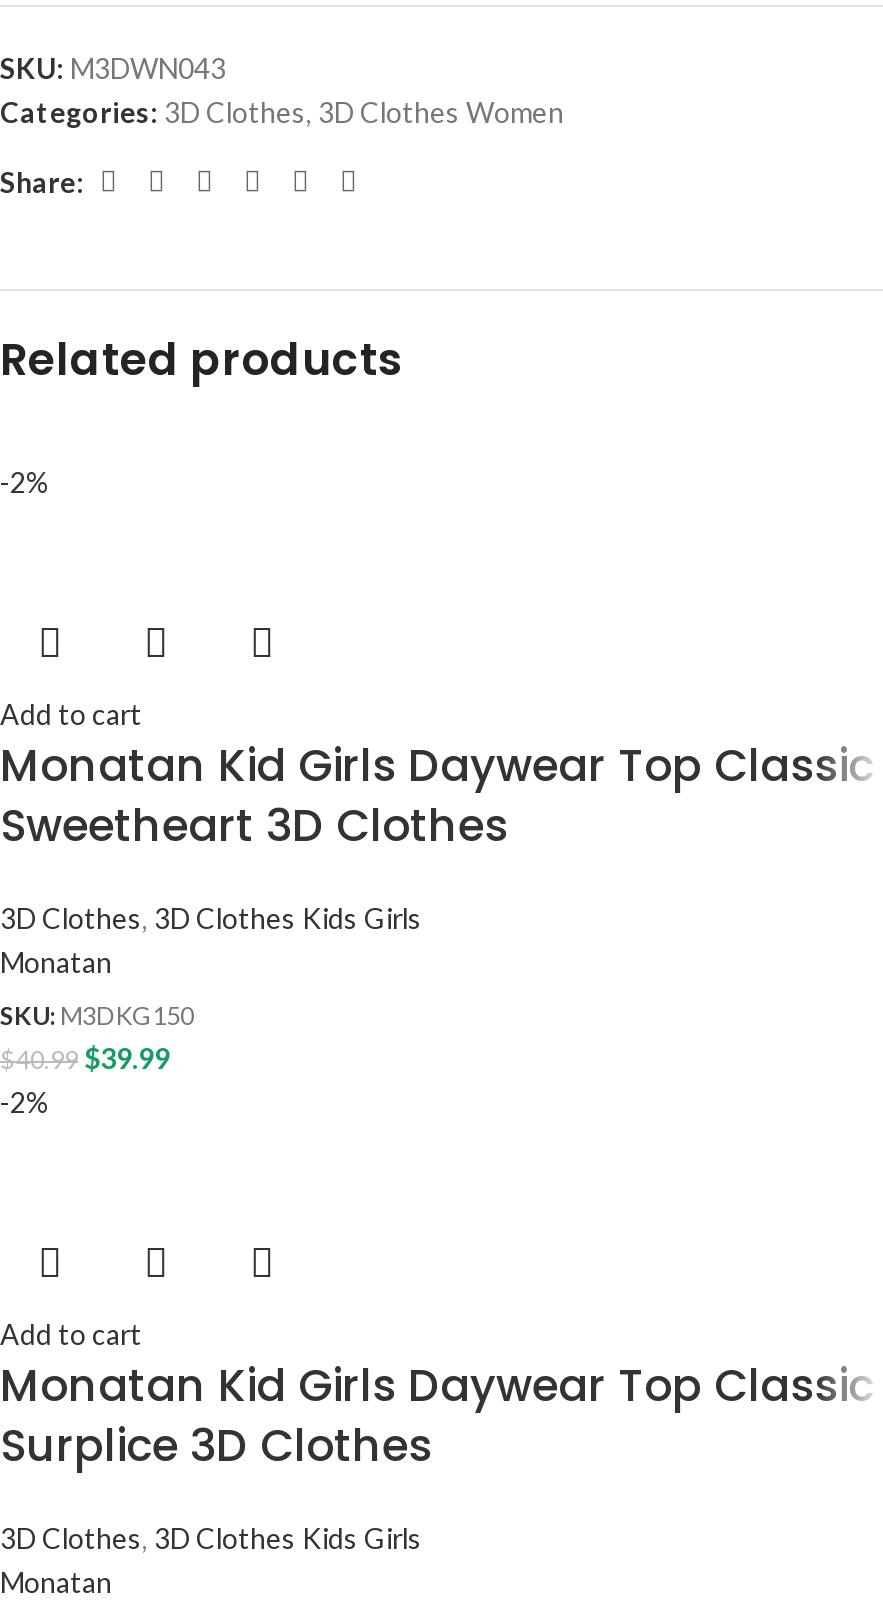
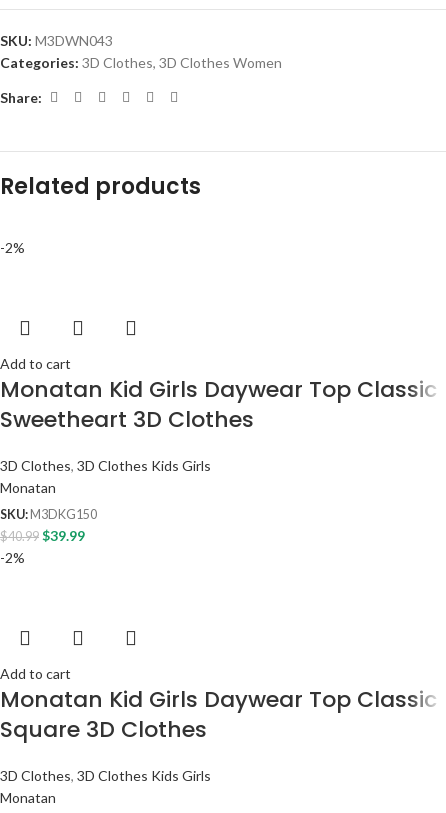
[0,1415,432,1477] Surplice 3D Clothes -> [0,714,207,745] Square 3D Clothes

